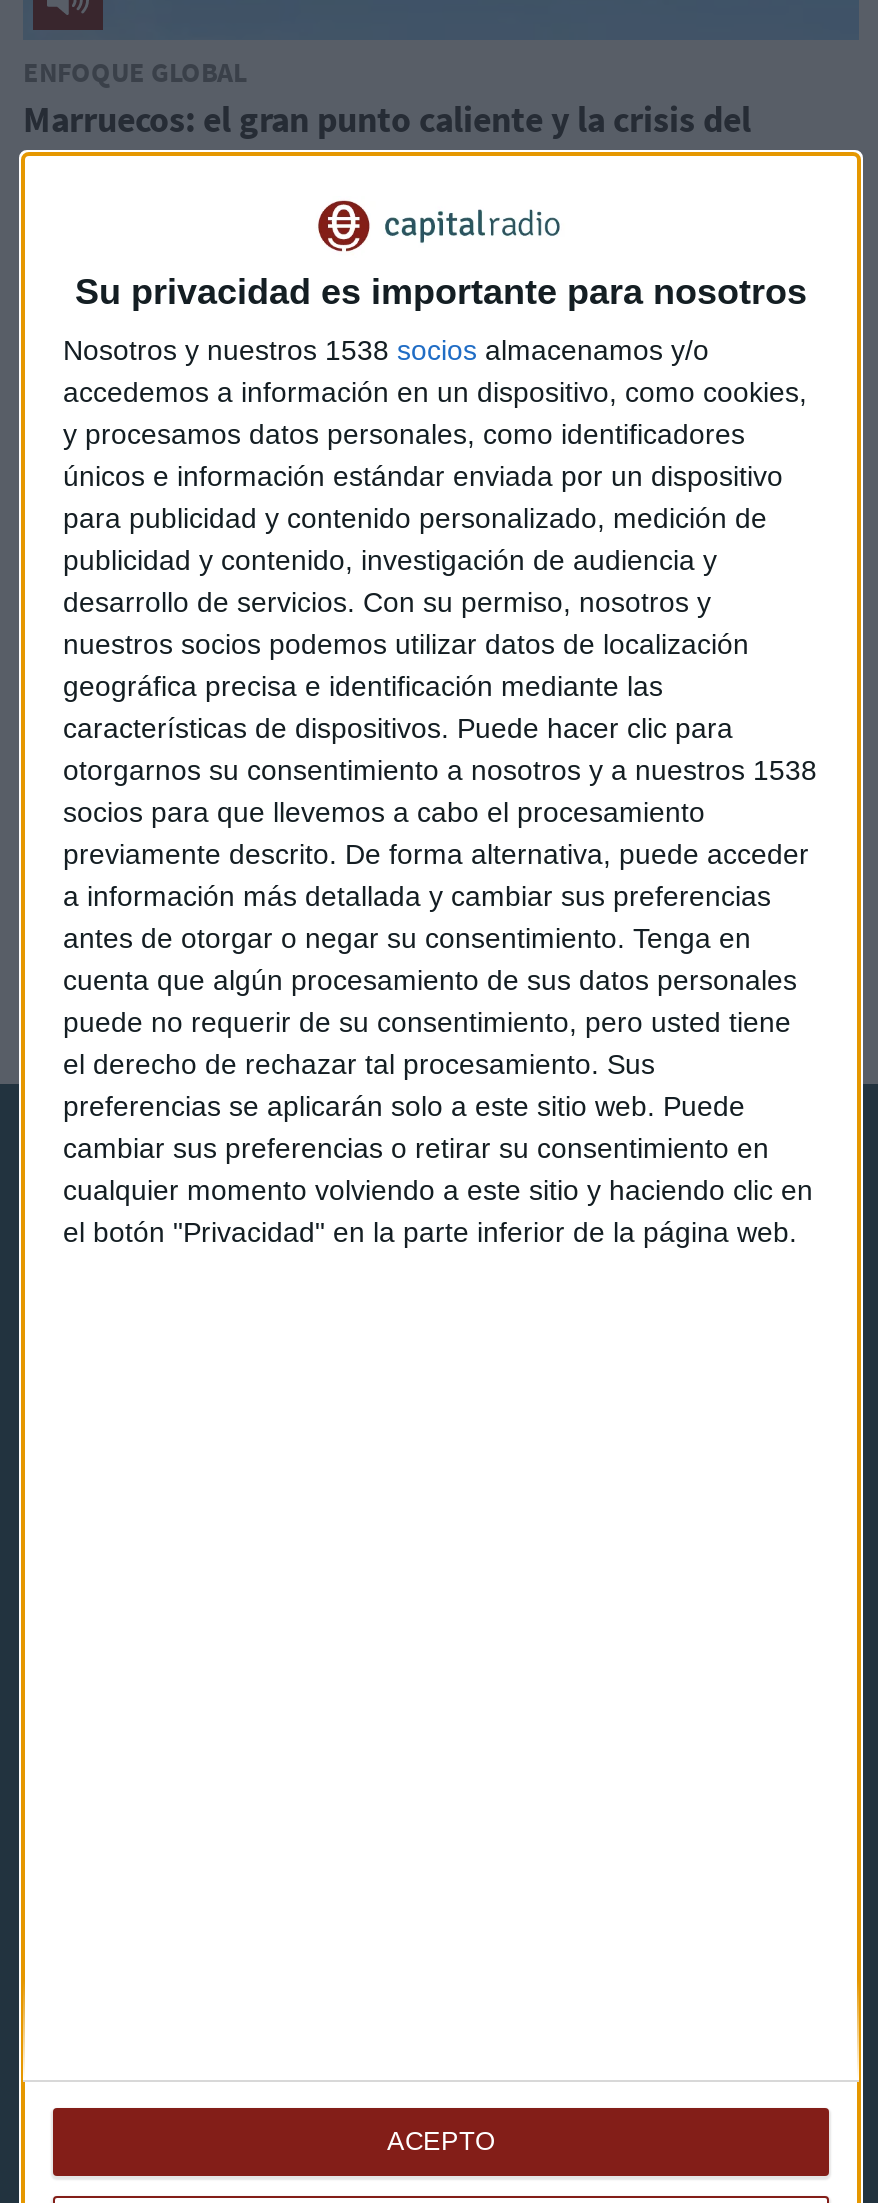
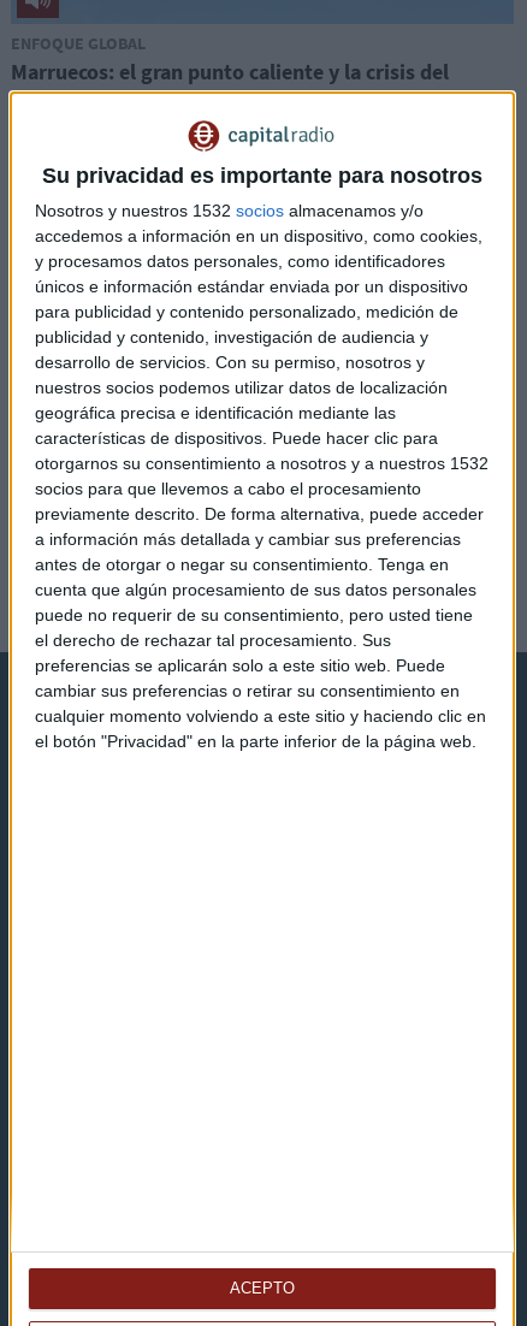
[63,335,709,367] Nosotros y nuestros 1538 socios almacenamos y/o -> [35,202,424,221] Nosotros y nuestros 1532 socios almacenamos y/o
[63,755,817,787] otorgarnos su consentimiento a nosotros y a nuestros 1538 -> [35,454,488,473] otorgarnos su consentimiento a nosotros y a nuestros 1532

